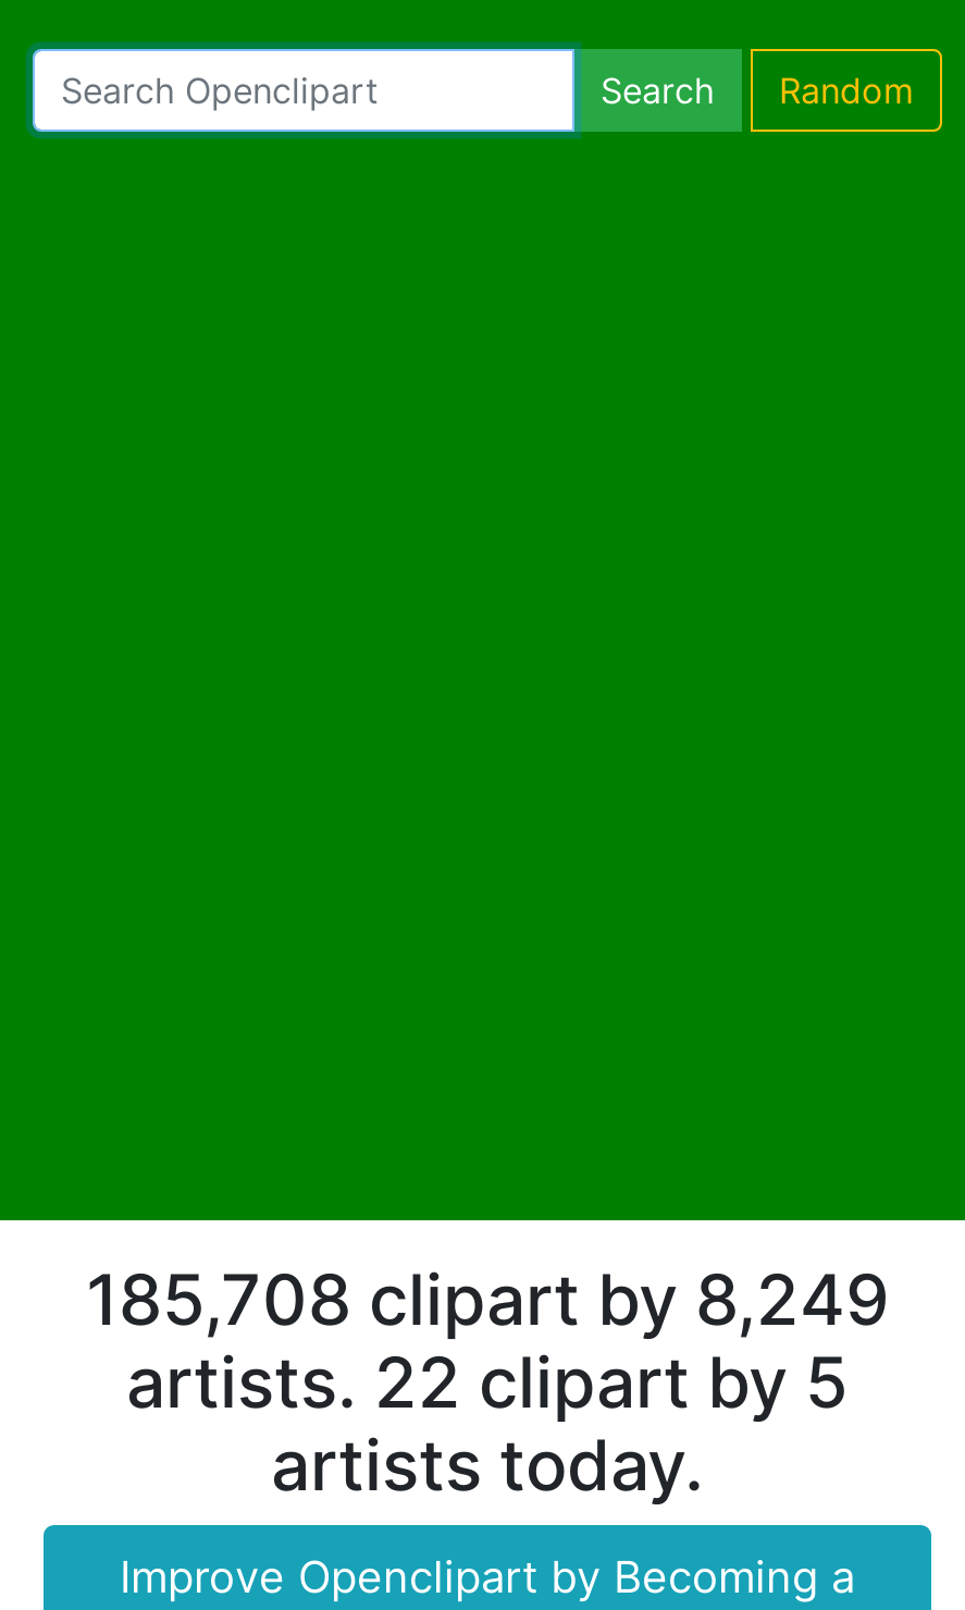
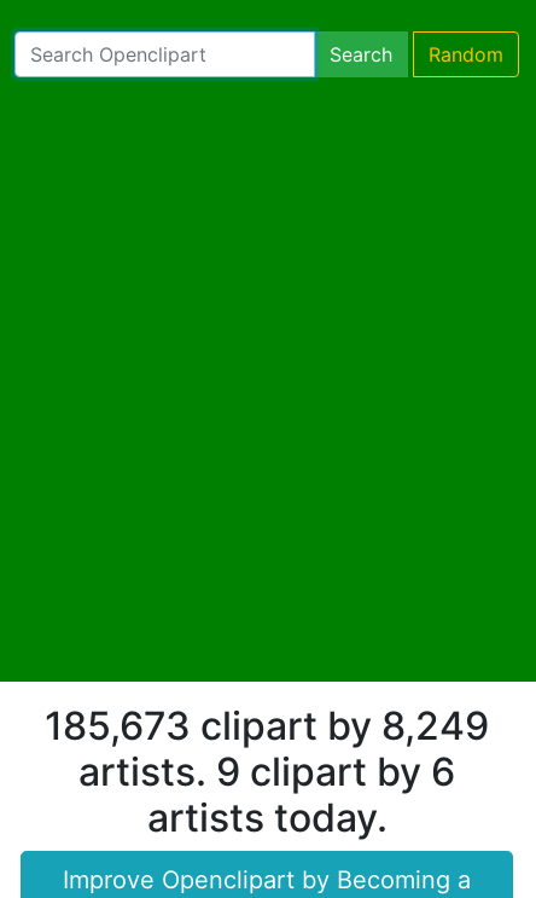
[86,1256,889,1341] 185,708 clipart by 8,249 -> [45,702,489,749] 185,673 clipart by 8,249
[126,1339,849,1424] artists. 22 clipart by 5 -> [78,748,455,795] artists. 9 clipart by 6

